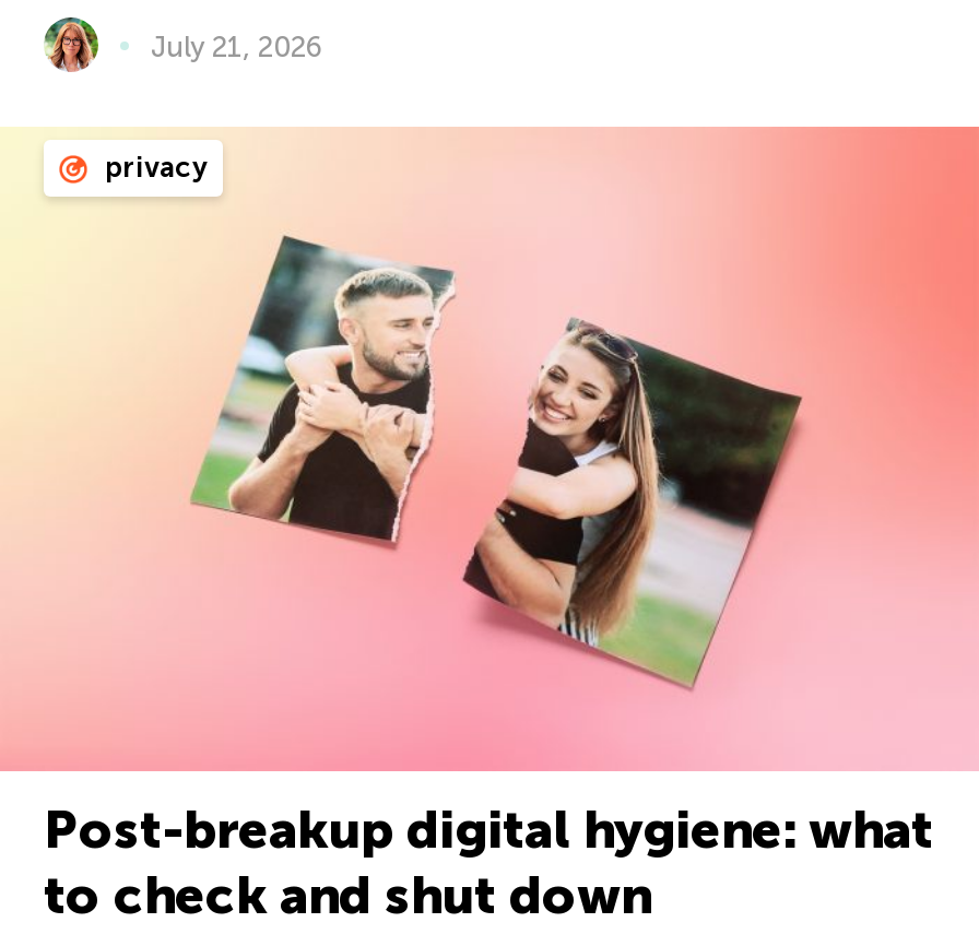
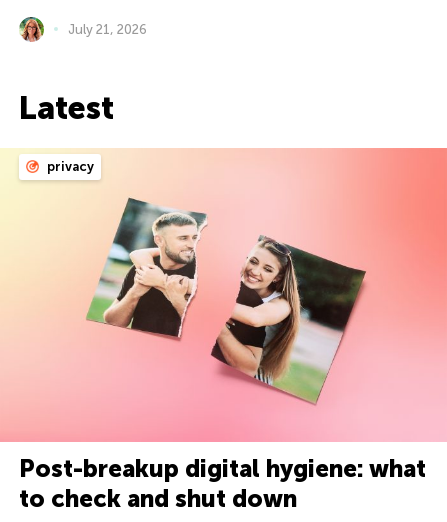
none -> [19,89,114,127] Latest

